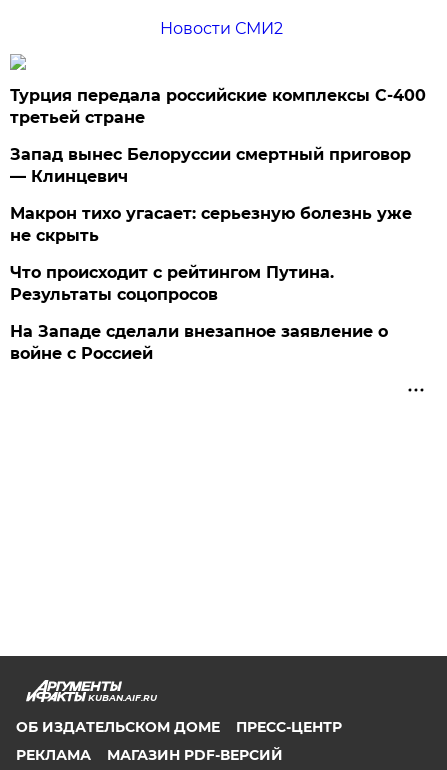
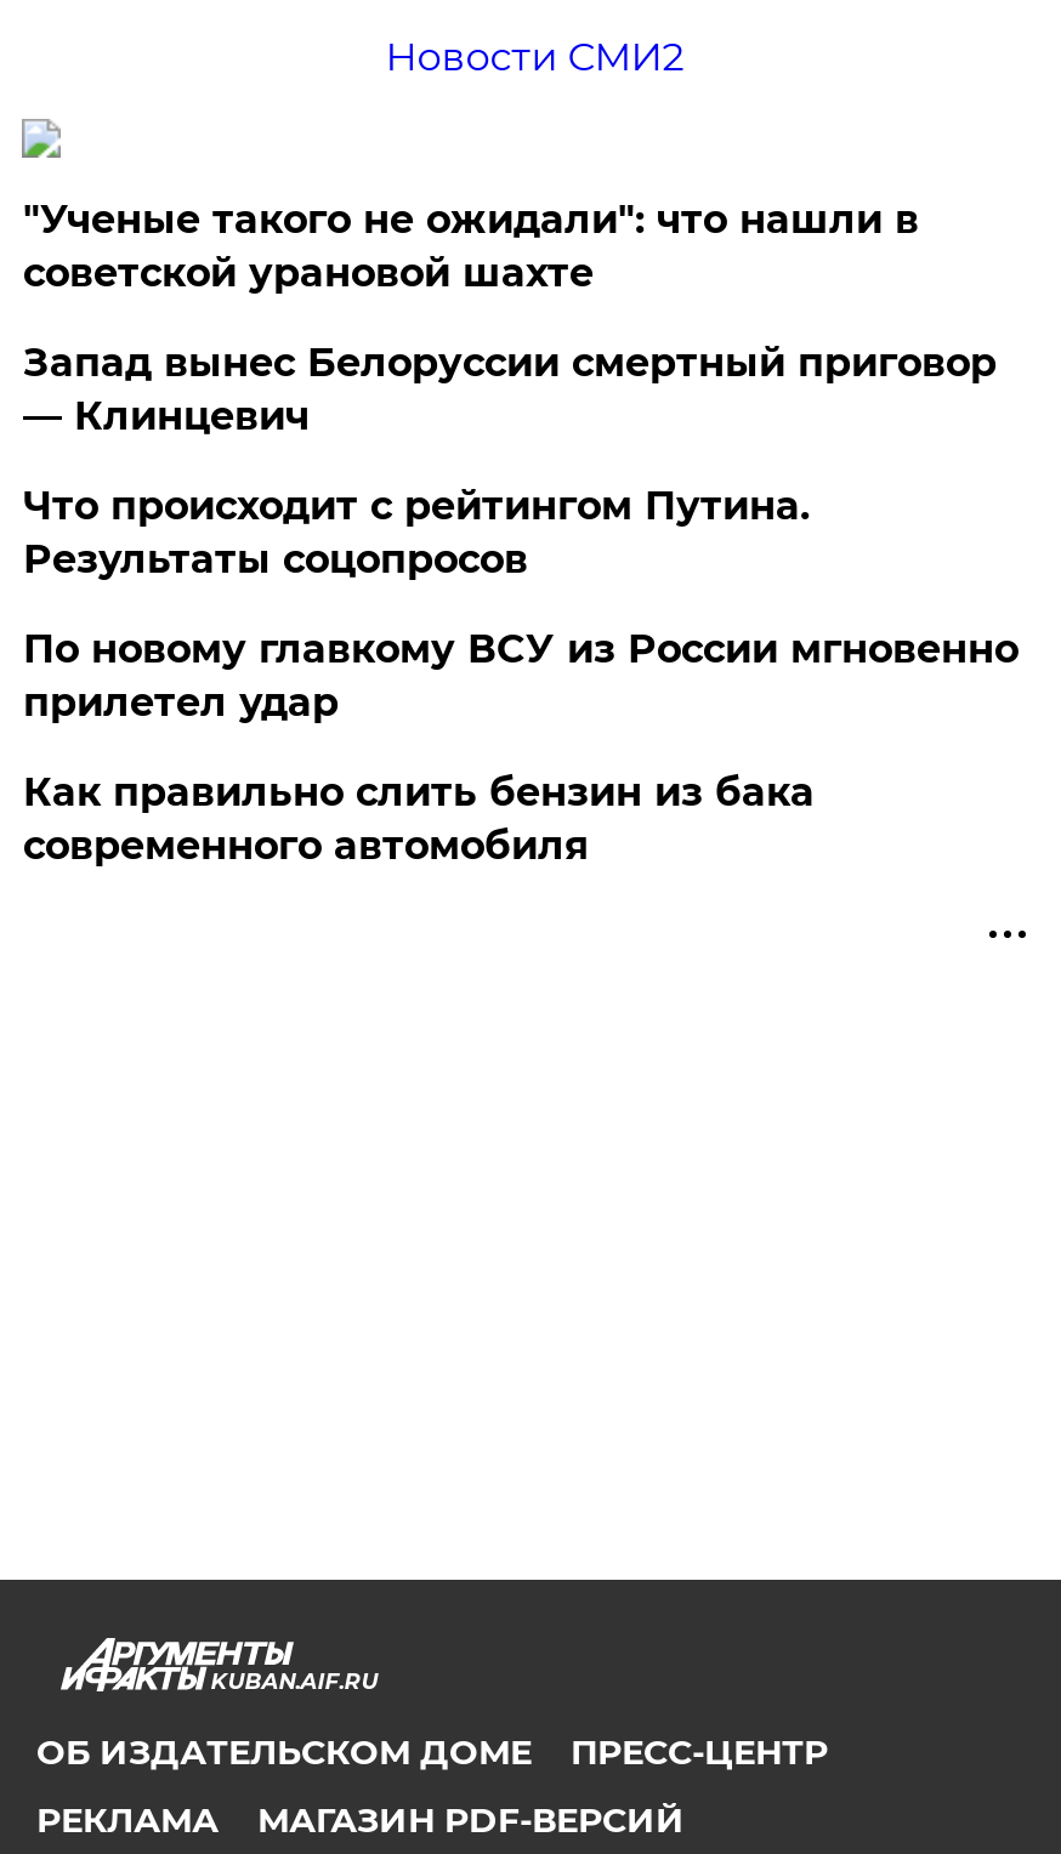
[10,86,426,127] Турция передала российские комплексы С-400 | третьей стране -> [23,196,919,296] "Ученые такого не ожидали": что нашли в | советской урановой шахте
[10,204,412,245] Макрон тихо угасает: серьезную болезнь уже | не скрыть -> none
moved [10,263,334,304] -> [23,482,809,582]: Что происходит с рейтингом Путина. | Результаты соцопросов
[10,322,388,363] На Западе сделали внезапное заявление о | войне с Россией -> [23,626,1018,868] По новому главкому ВСУ из России мгновенно | прилетел удар | Как правильно слить бензин из бака | современного автомобиля

